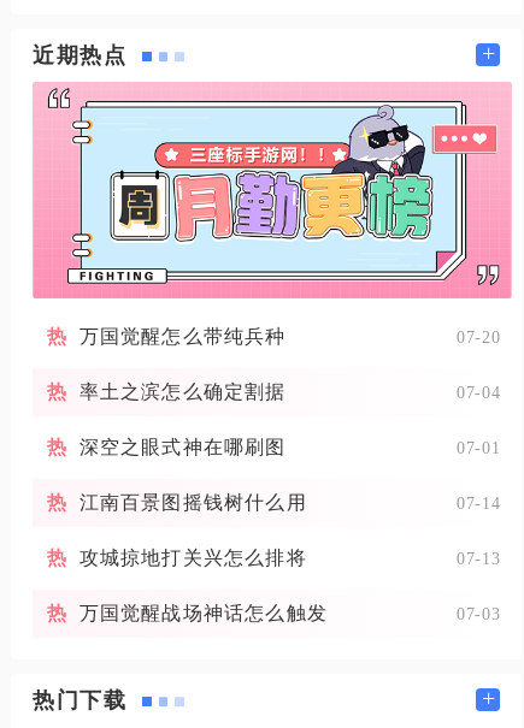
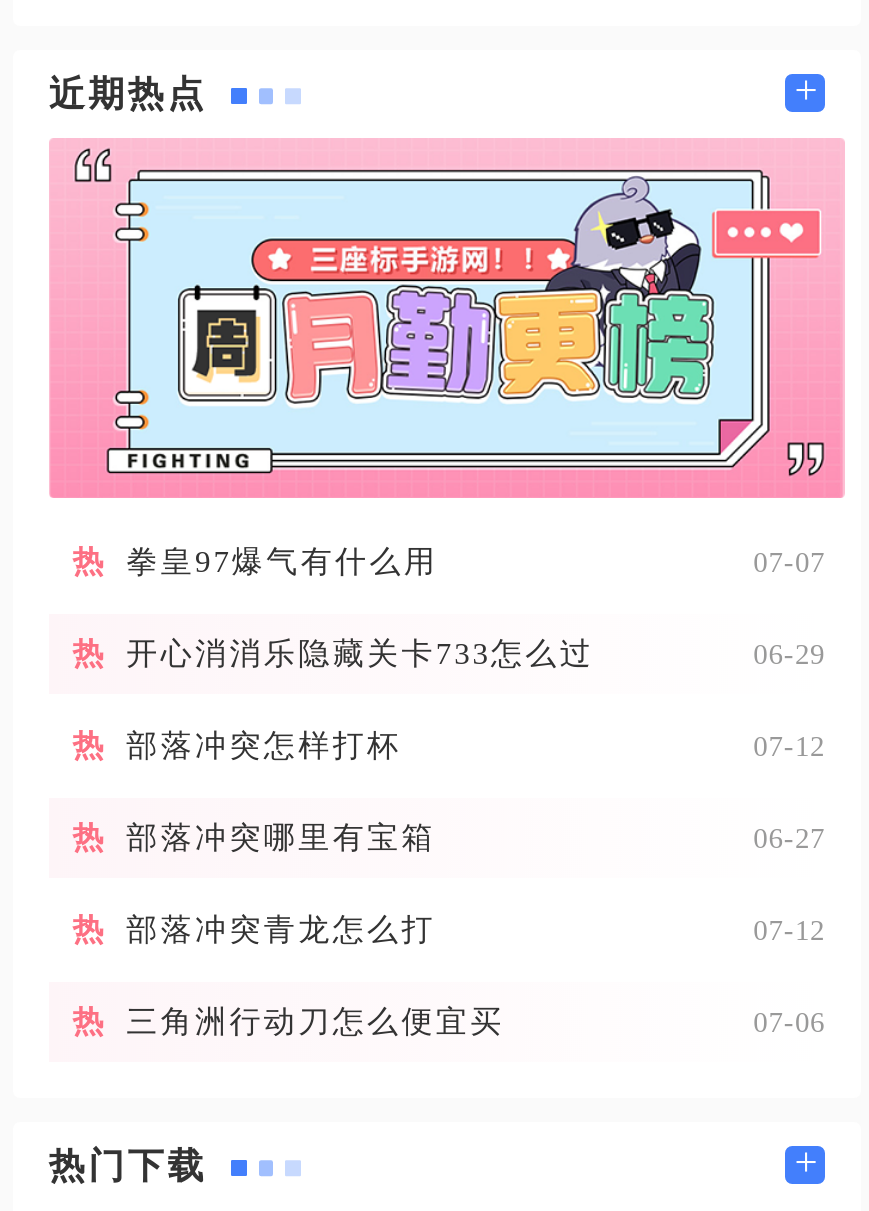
[79,326,500,346] 万国觉醒怎么带纯兵种 | 07-20 -> [126,544,825,578] 拳皇97爆气有什么用 | 07-07
[79,381,500,402] 率土之滨怎么确定割据 | 07-04 -> [126,636,825,670] 开心消消乐隐藏关卡733怎么过 | 06-29
[79,437,500,457] 深空之眼式神在哪刷图 | 07-01 -> [126,728,825,762] 部落冲突怎样打杯 | 07-12
[79,492,500,512] 江南百景图摇钱树什么用 | 07-14 -> [126,820,825,854] 部落冲突哪里有宝箱 | 06-27
[79,547,500,568] 攻城掠地打关兴怎么排将 | 07-13 -> [126,912,825,946] 部落冲突青龙怎么打 | 07-12
[79,603,500,623] 万国觉醒战场神话怎么触发 | 07-03 -> [126,1004,825,1038] 三角洲行动刀怎么便宜买 | 07-06

